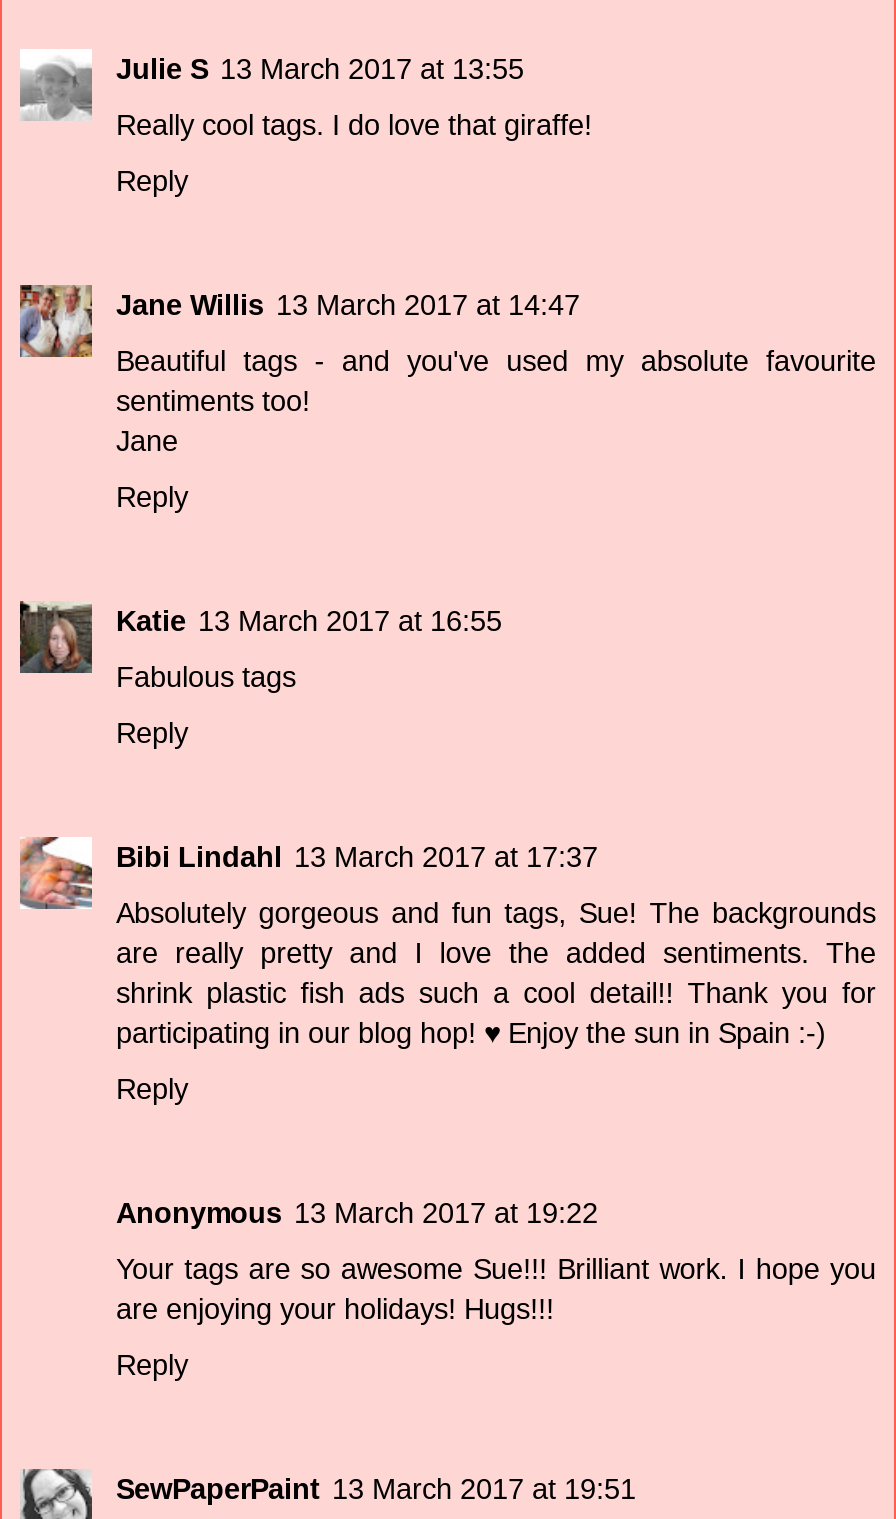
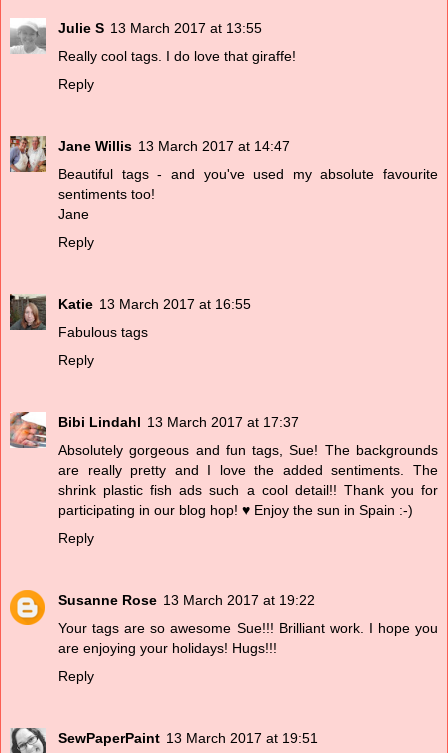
none -> [9,589,44,626] [image]
[116,1198,598,1230] Anonymous 13 March 2017 at 19:22 -> [58,592,315,608] Susanne Rose 13 March 2017 at 19:22

